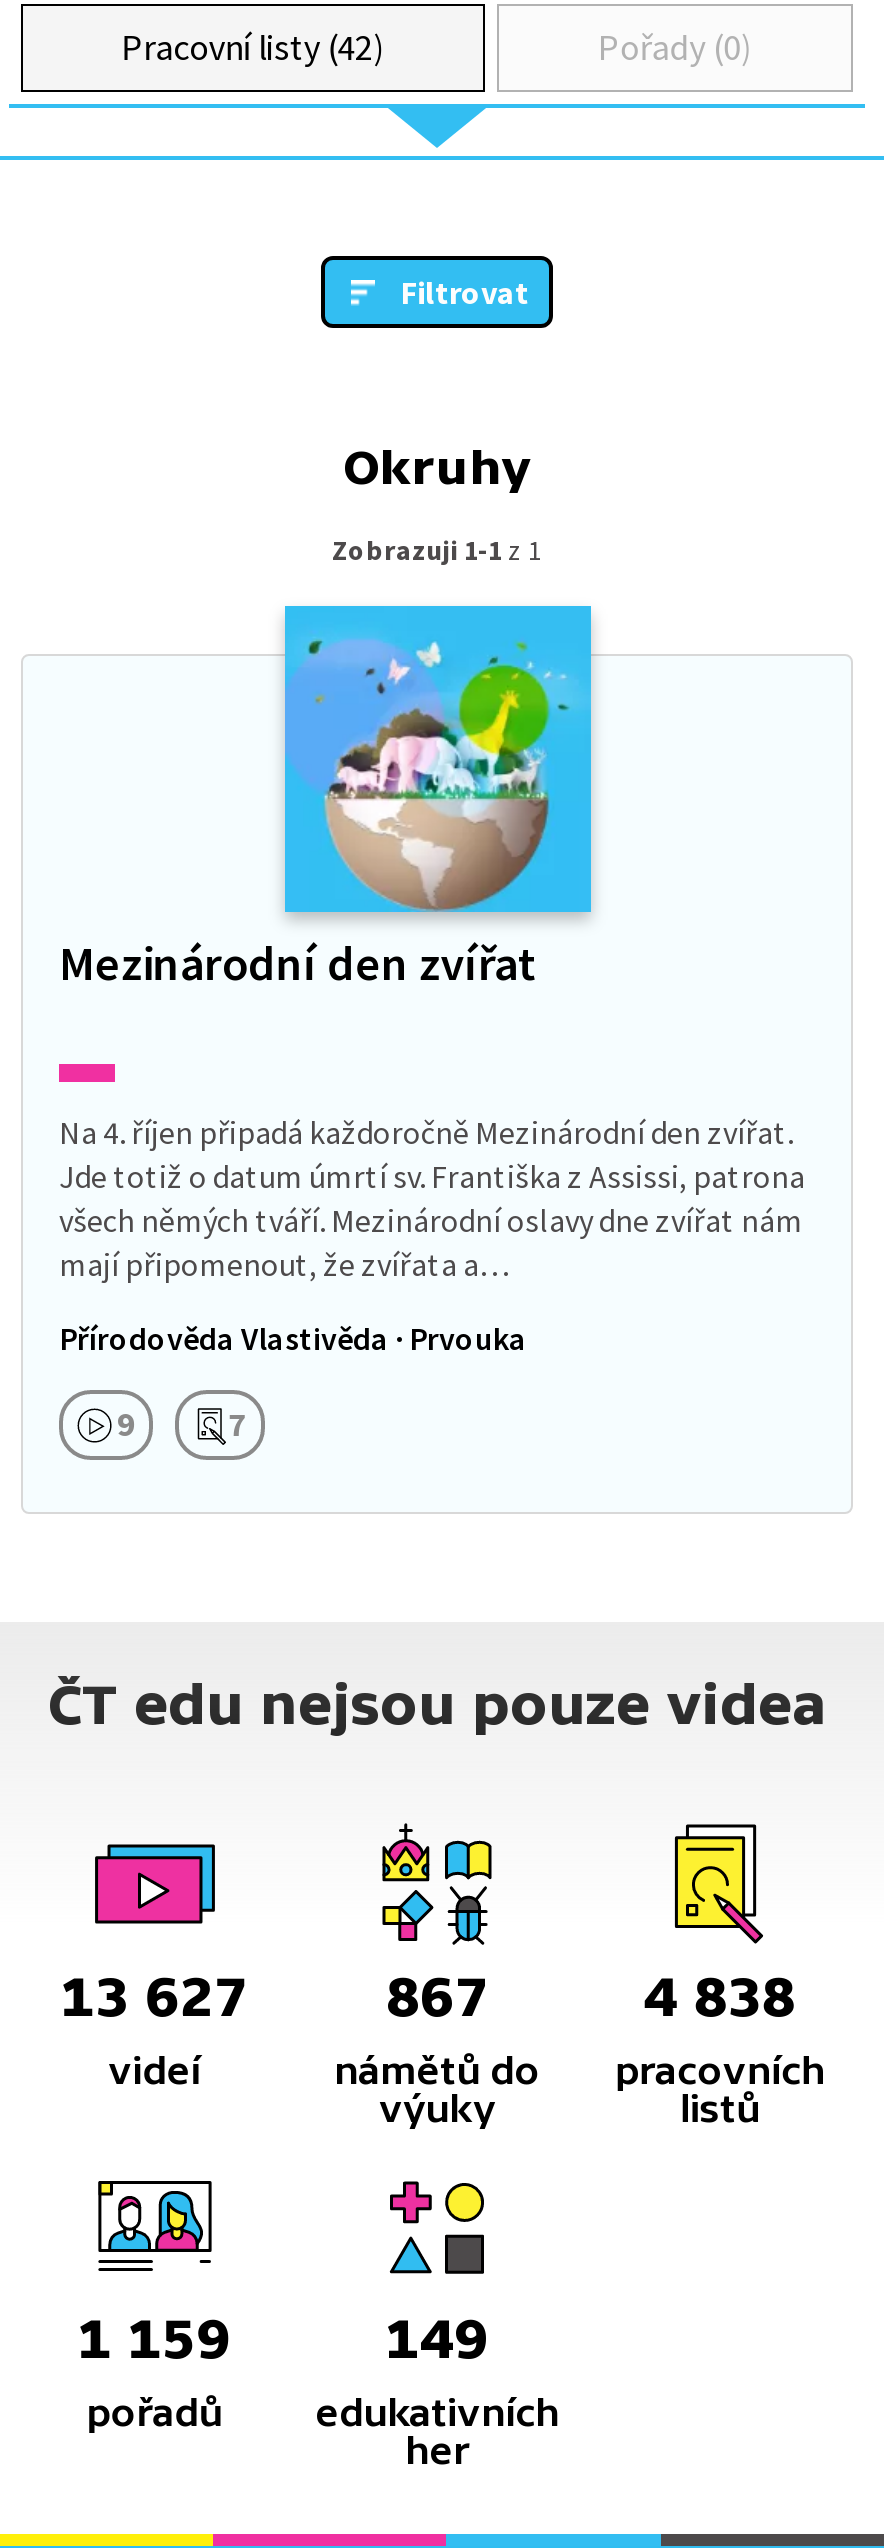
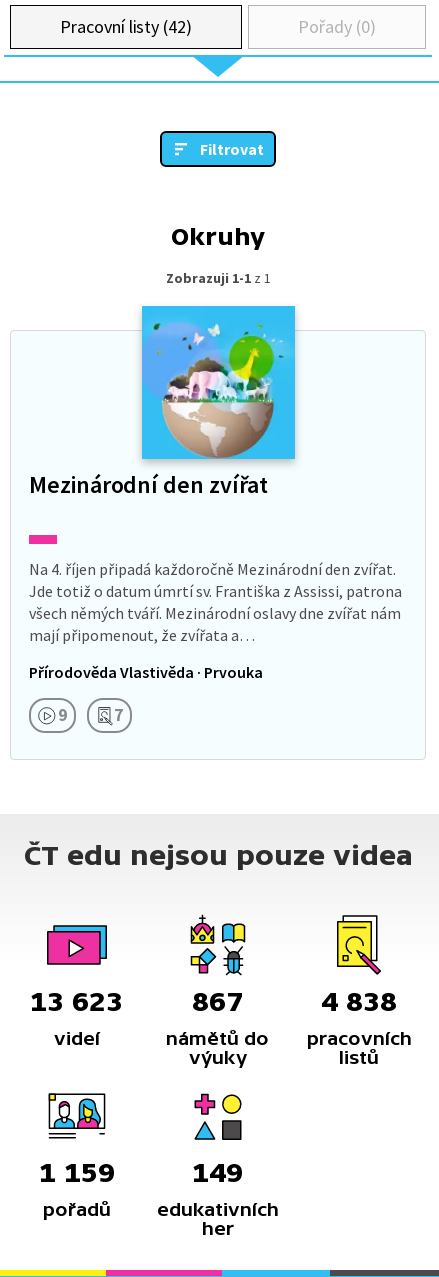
[61,1964,247,2028] 13 627 -> [30,985,123,1017] 13 623

